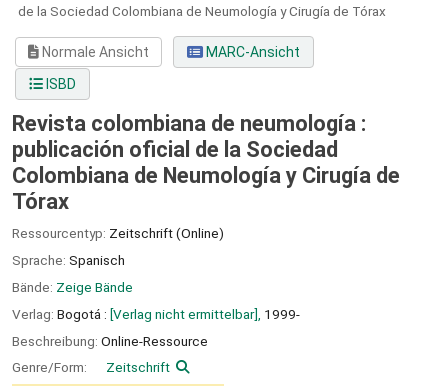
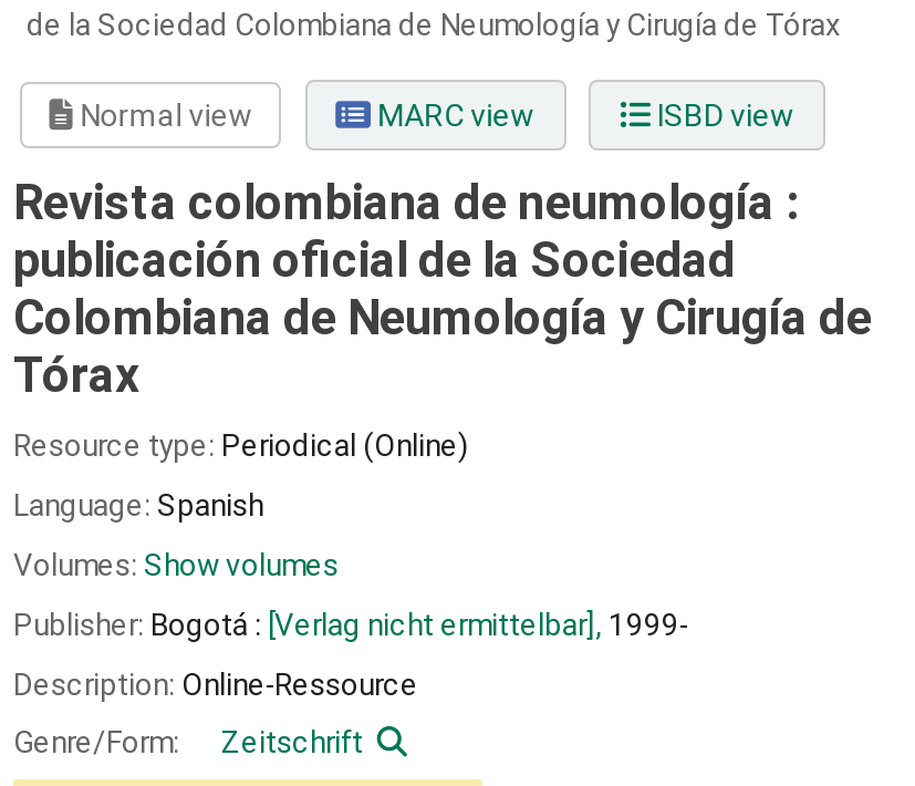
[39,44,300,92] Normale Ansicht | MARC-Ansicht | ISBD -> [73,98,794,133] Normal view | MARC view | ISBD view
[12,225,224,241] Ressourcentyp: Zeitschrift (Online) -> [13,428,469,464] Resource type: Periodical (Online)
[12,252,125,268] Sprache: Spanisch -> [13,488,263,523] Language: Spanish
[12,279,133,295] Bände: Zeige Bände -> [13,547,339,582] Volumes: Show volumes
[12,306,300,322] Verlag: Bogotá : [Verlag nicht ermittelbar], 1999- -> [13,606,688,642] Publisher: Bogotá : [Verlag nicht ermittelbar], 1999-
[12,333,208,349] Beschreibung: Online-Ressource -> [13,666,418,701] Description: Online-Ressource

